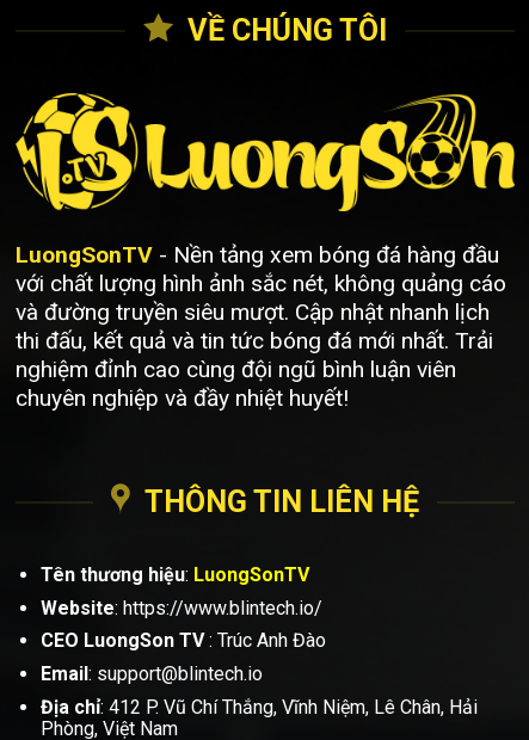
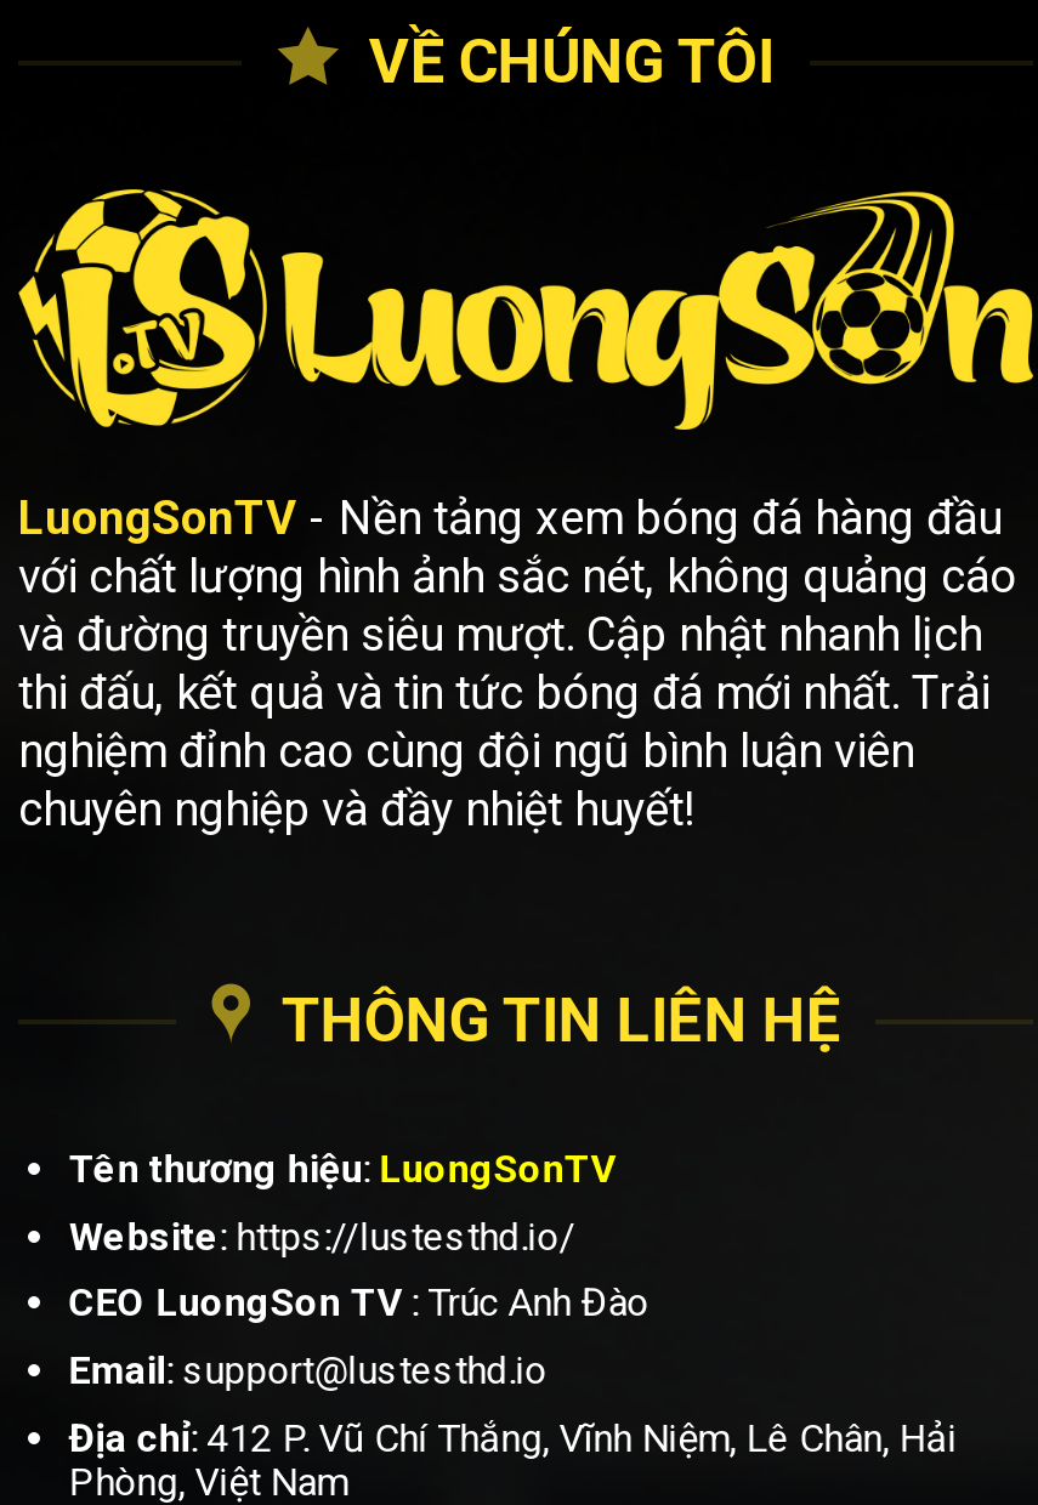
[40,596,322,619] Website: https://www.blintech.io/ -> [69,1213,576,1259] Website: https://lustesthd.io/
[40,662,262,685] Email: support@blintech.io -> [69,1347,547,1393] Email: support@lustesthd.io

